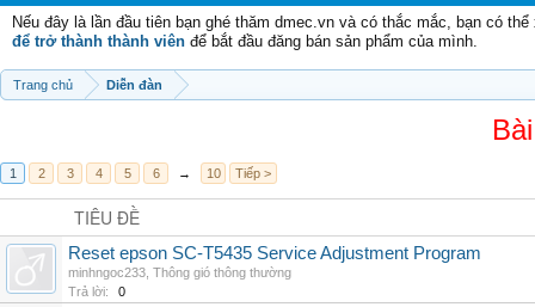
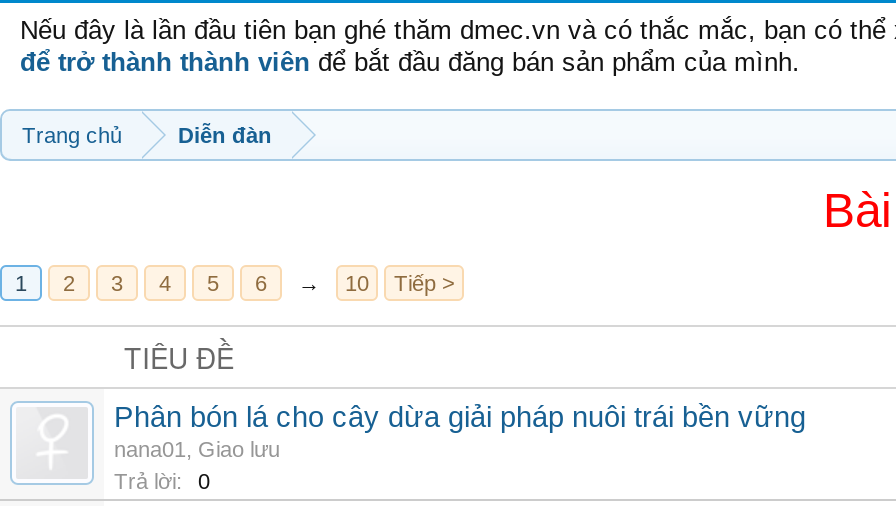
[68,244,481,280] Reset epson SC-T5435 Service Adjustment Program | minhngoc233, Thông gió thông thường -> [114,401,806,461] Phân bón lá cho cây dừa giải pháp nuôi trái bền vững | nana01, Giao lưu

